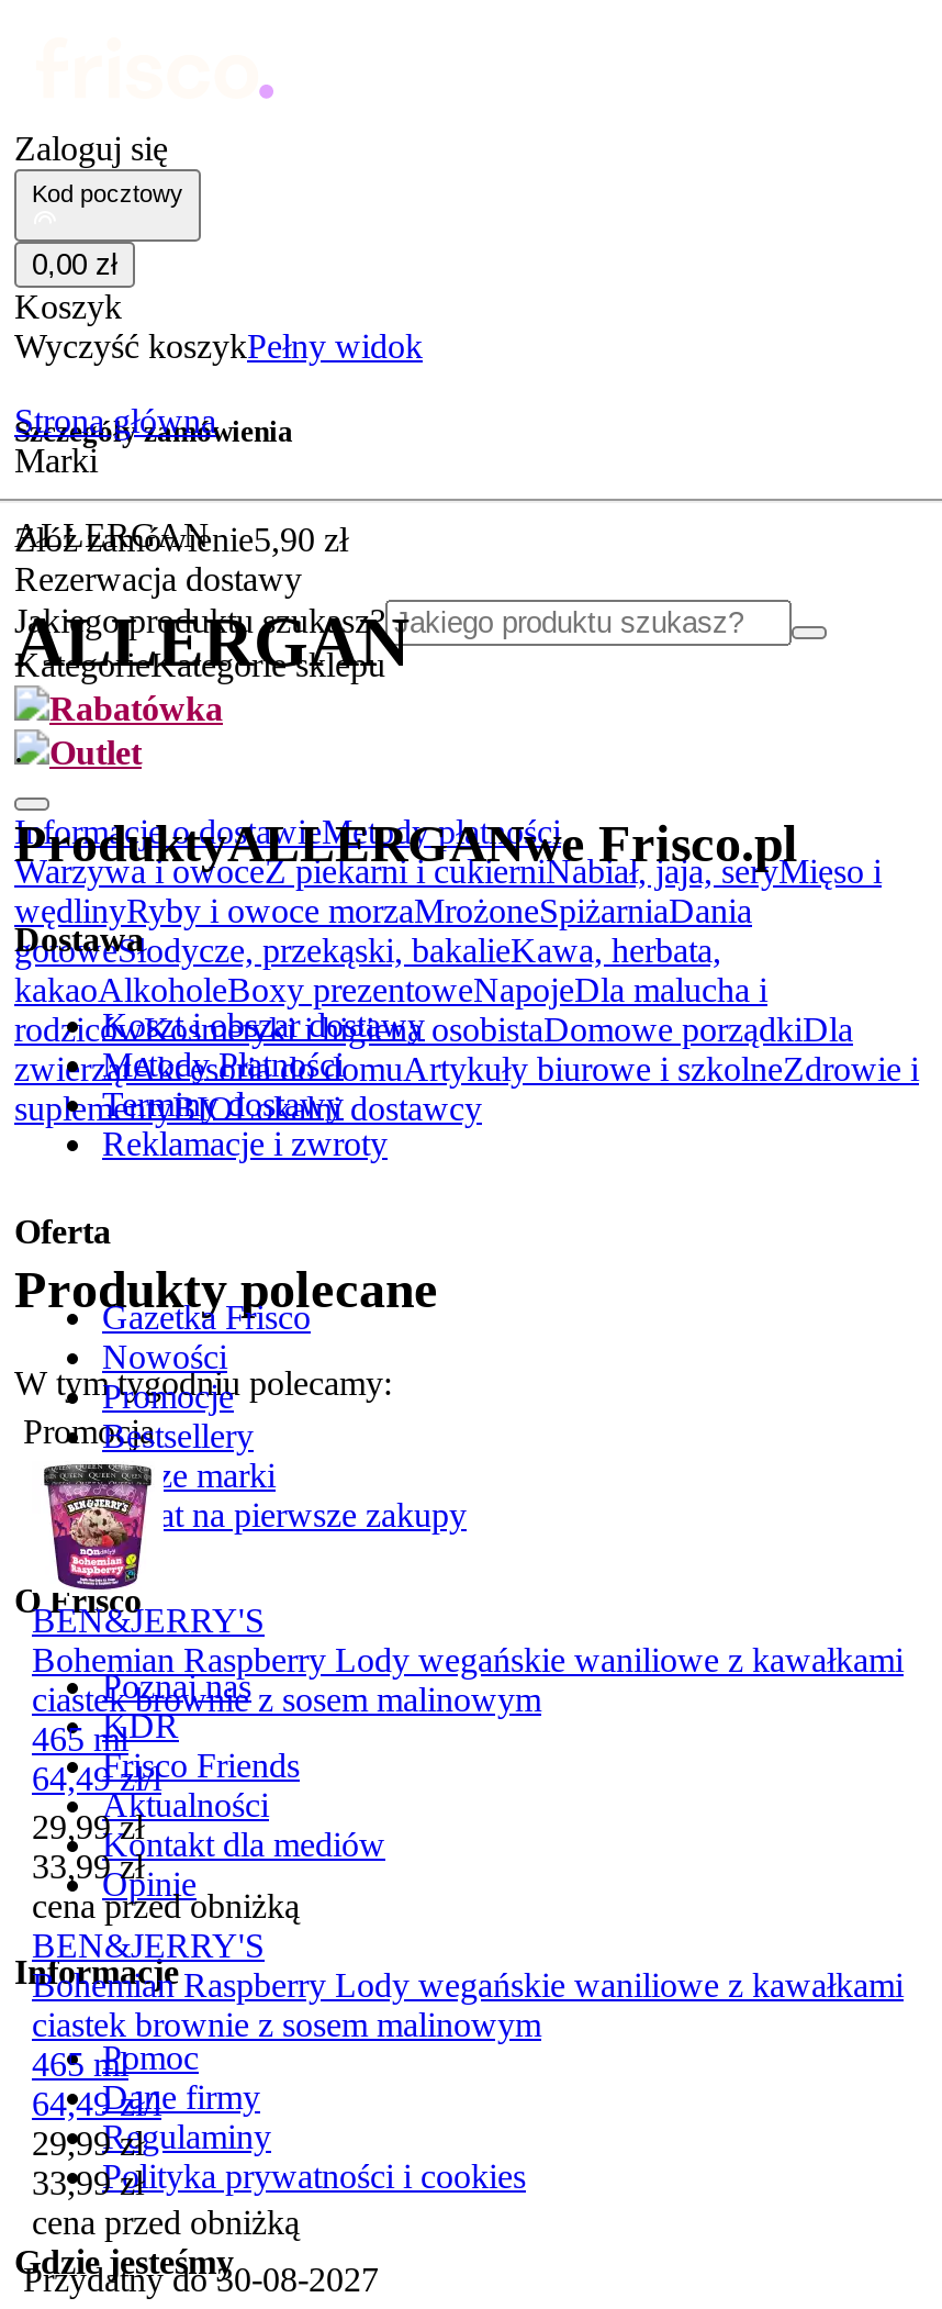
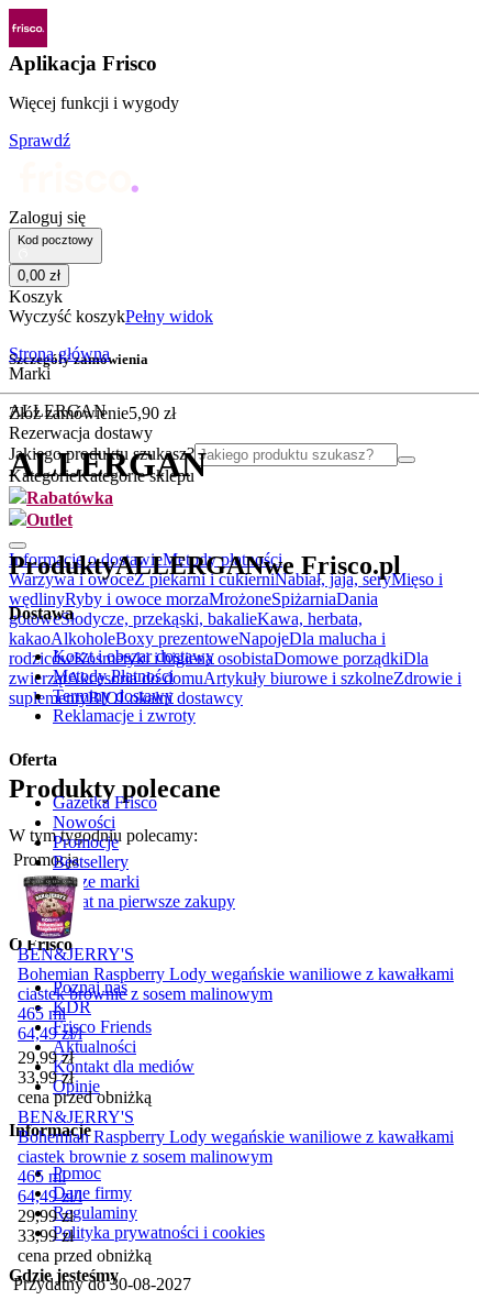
none -> [8,8,179,150] [image] | Aplikacja Frisco | Więcej funkcji i wygody | Sprawdź

